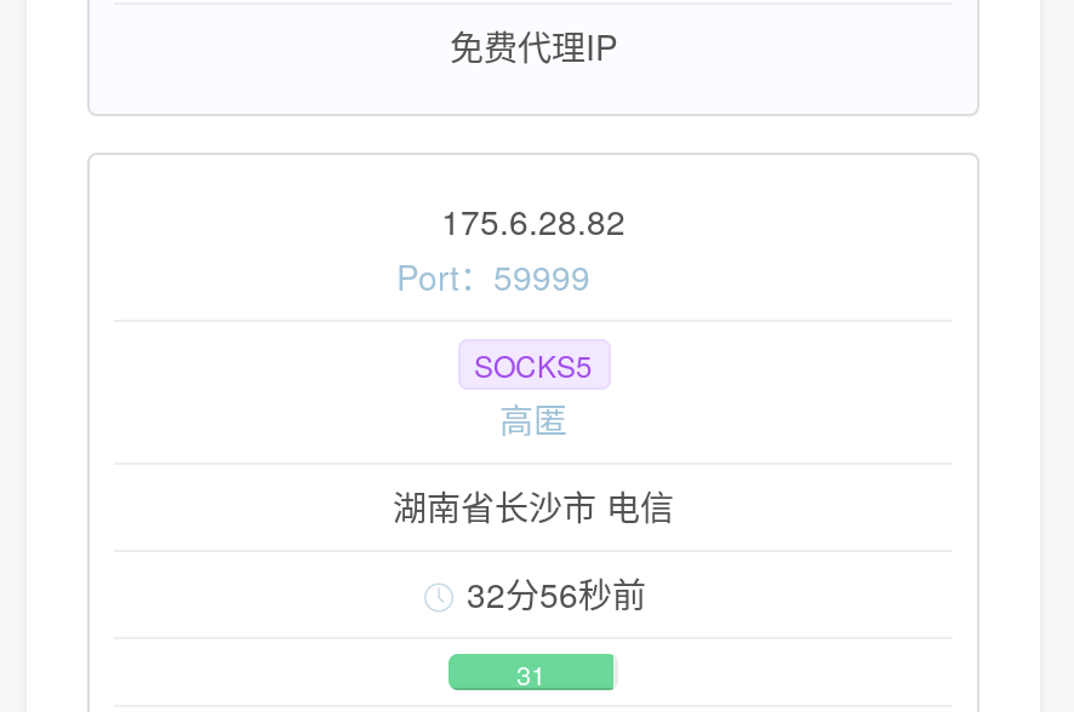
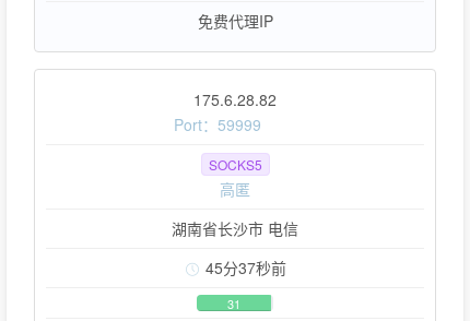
[457,569,646,618] 32分56秒前 -> [201,257,286,278] 45分37秒前

